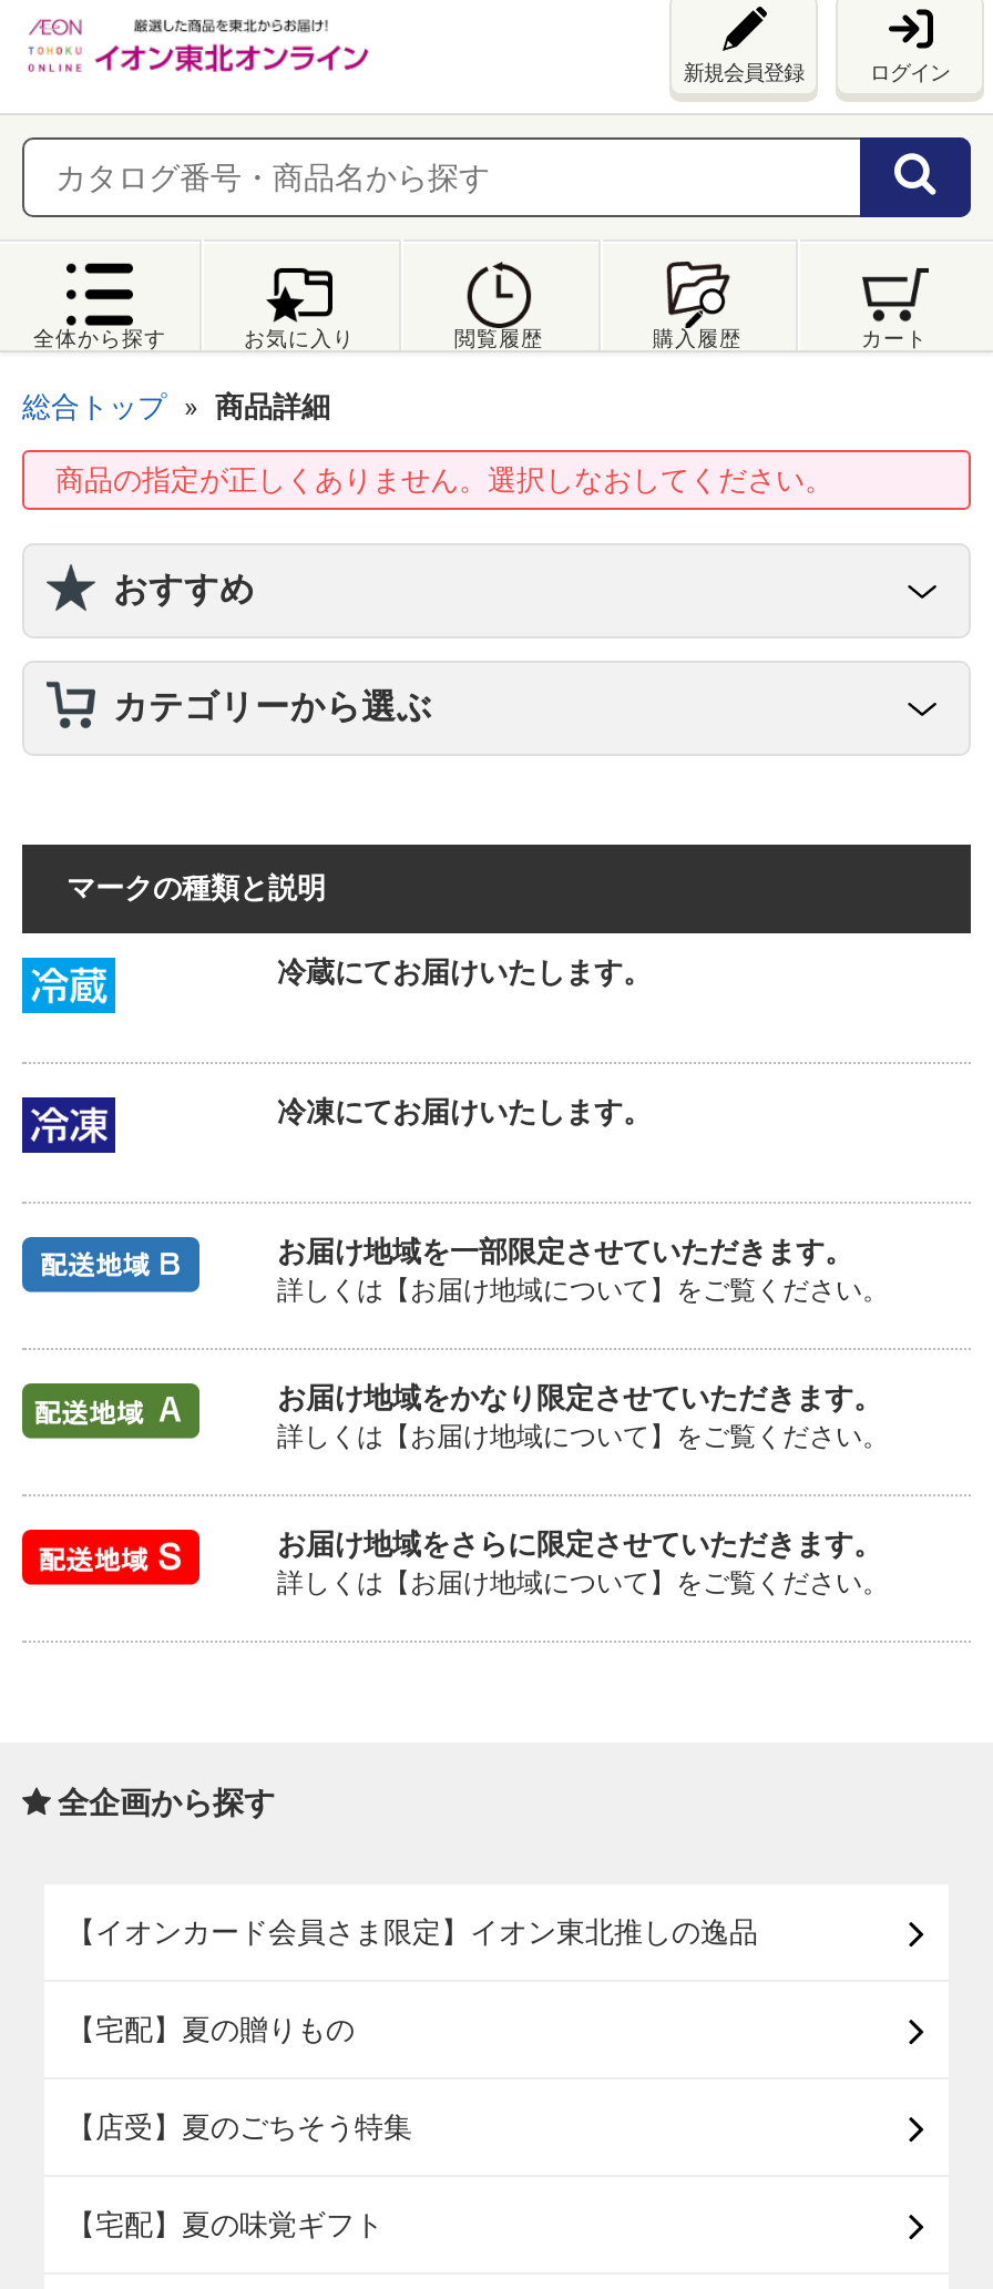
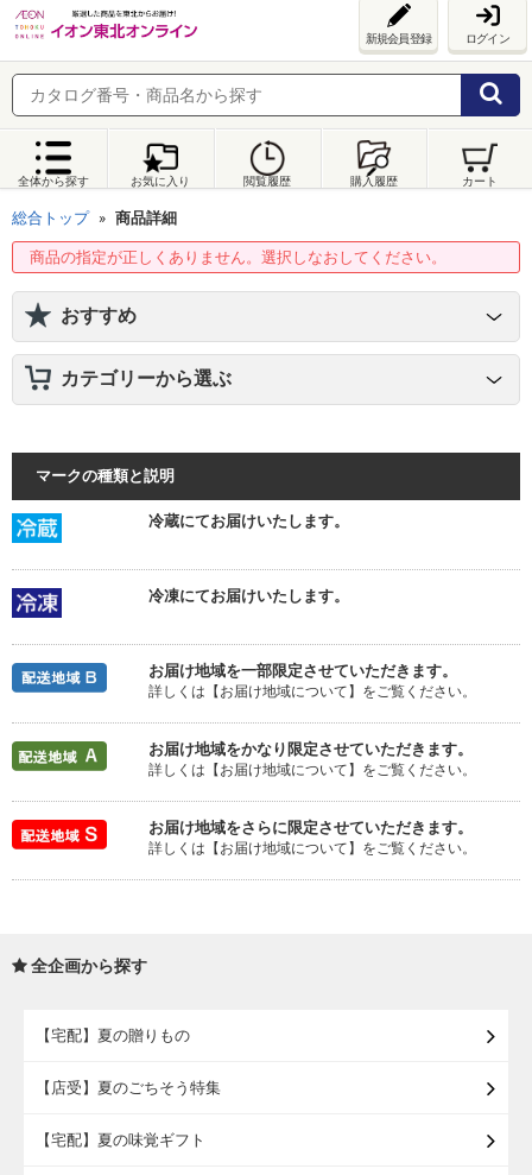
[66,1915,758,1949] 【イオンカード会員さま限定】イオン東北推しの逸品 -> none

